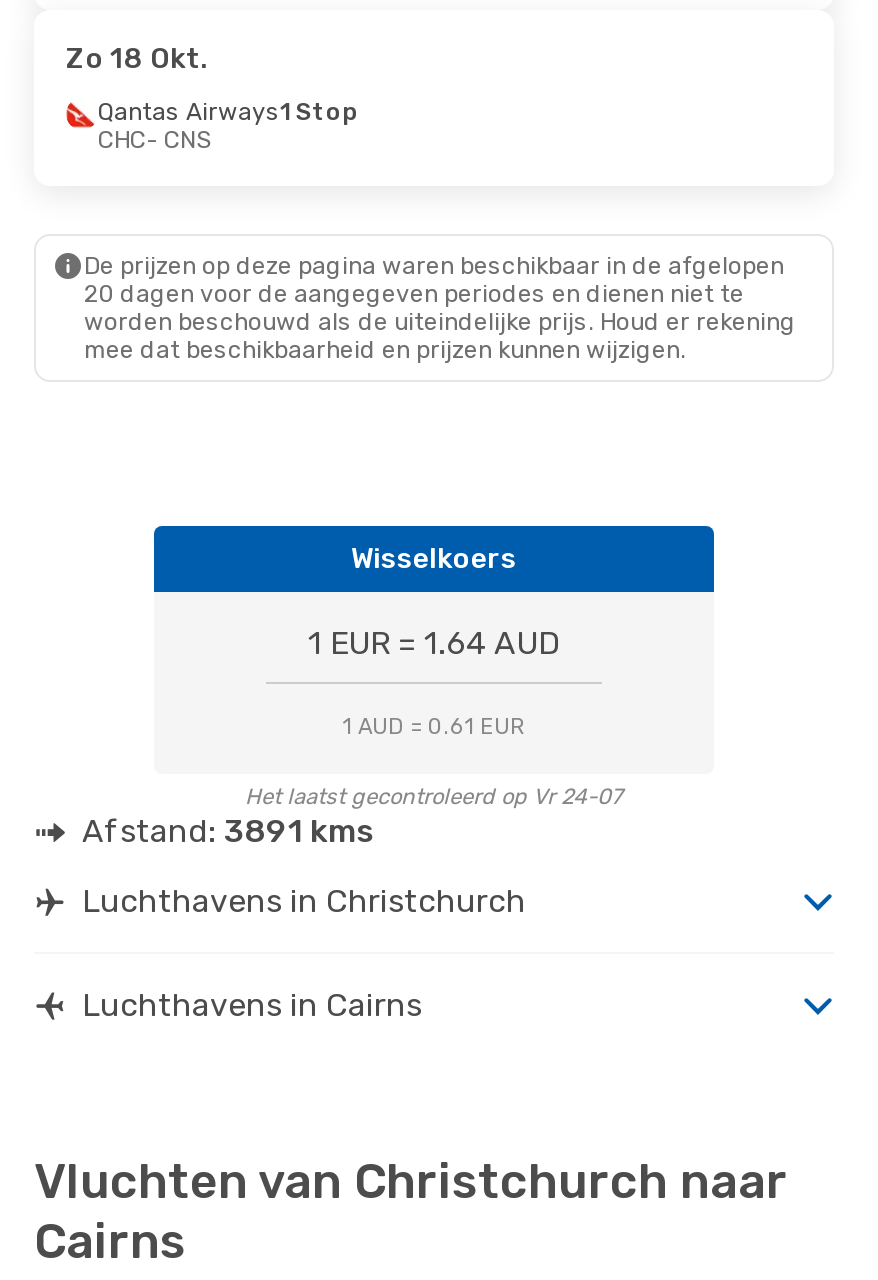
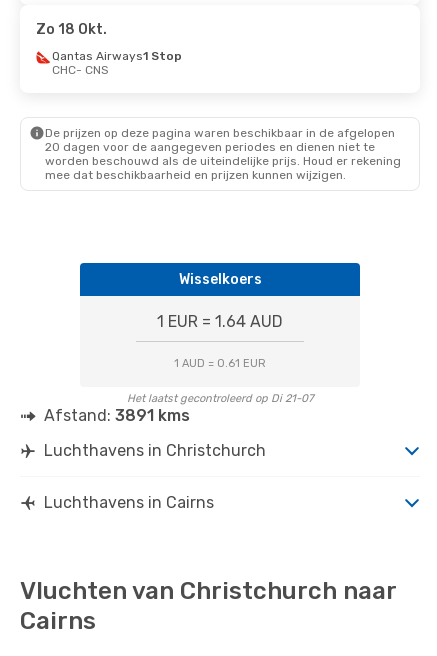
[245,784,623,810] Het laatst gecontroleerd op Vr 24-07 -> [126,392,313,405] Het laatst gecontroleerd op Di 21-07

